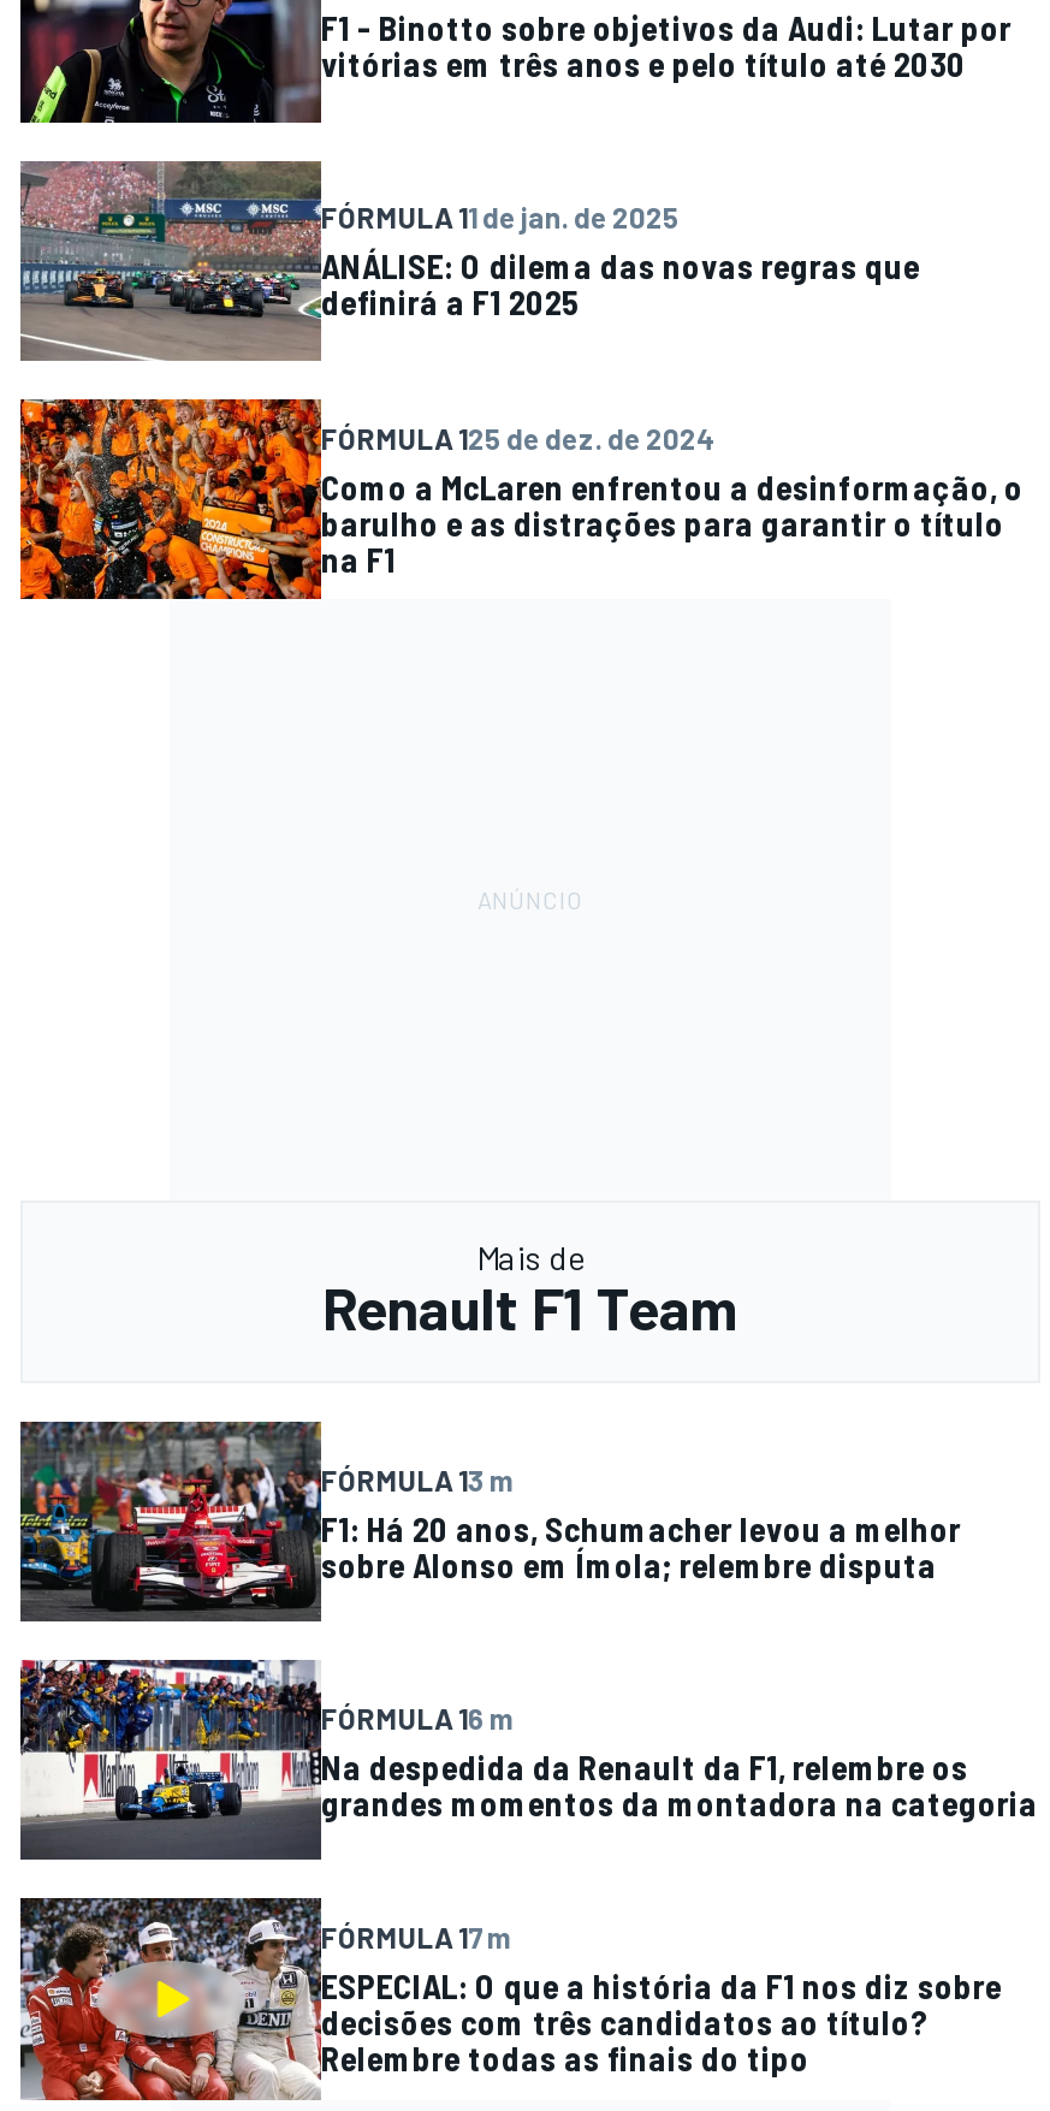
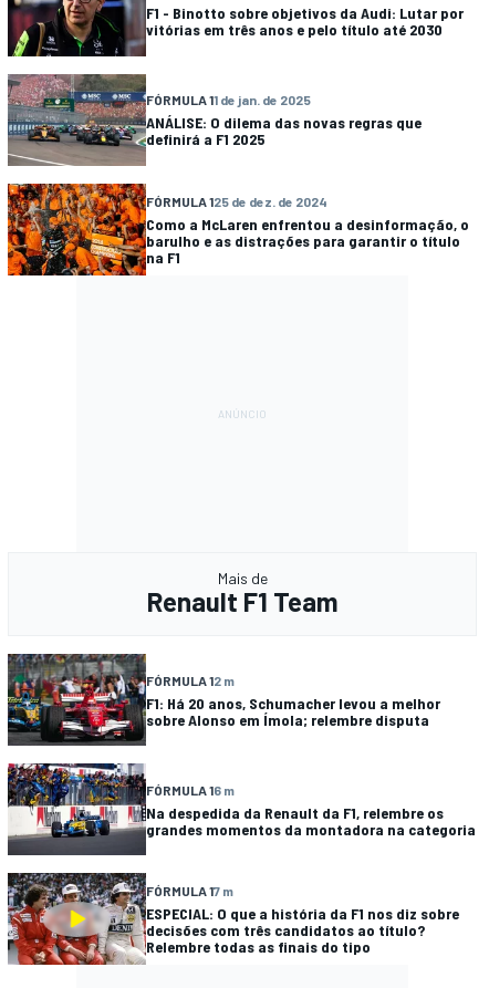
[321,1462,514,1495] FÓRMULA 13 m -> [146,672,235,688] FÓRMULA 12 m

